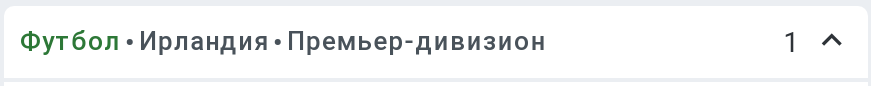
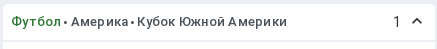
[20,26,545,56] Футбол Ирландия Премьер-дивизион -> [11,14,287,29] Футбол Америка Кубок Южной Америки

